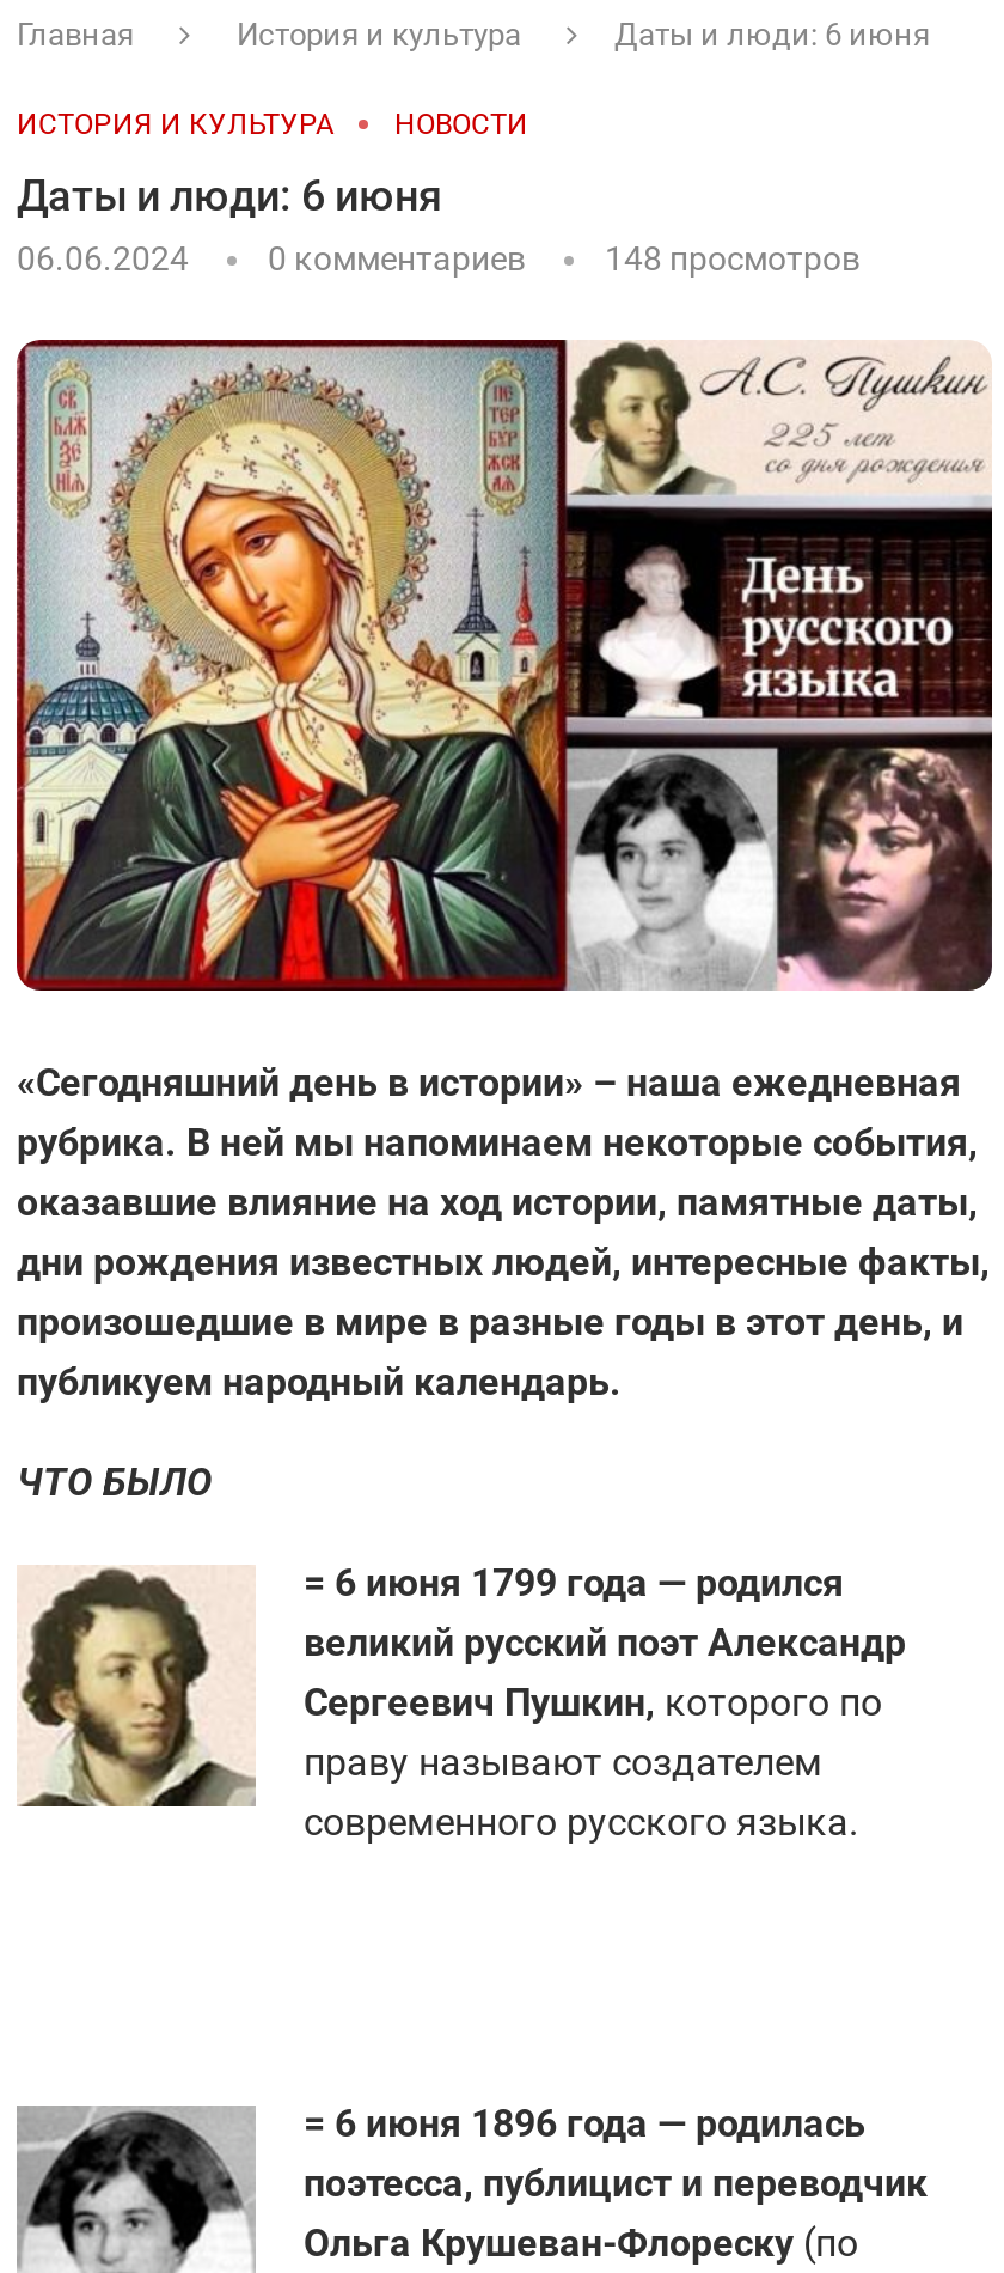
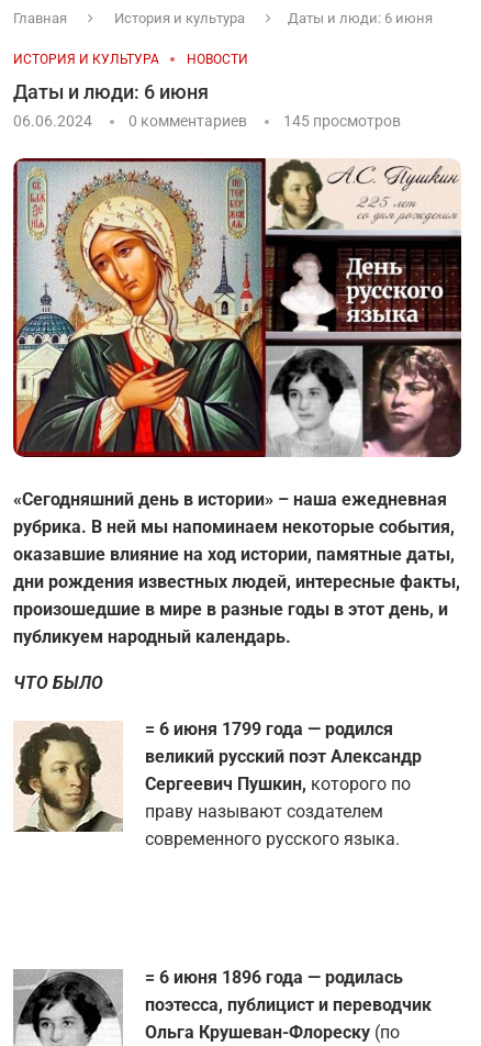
[605,239,861,277] 148 просмотров -> [283,112,401,129] 145 просмотров

